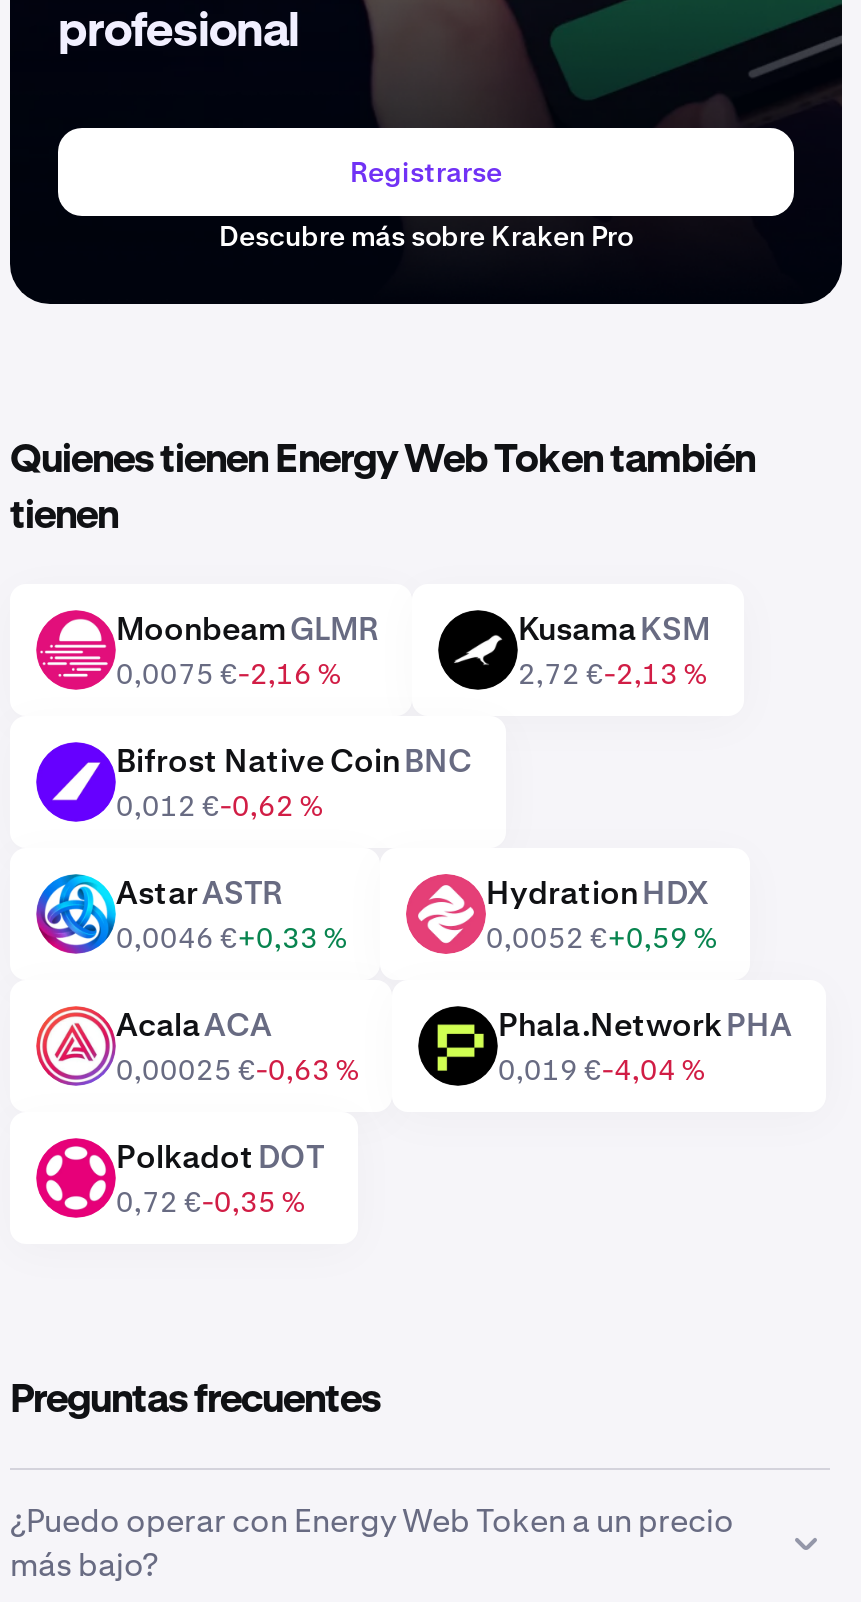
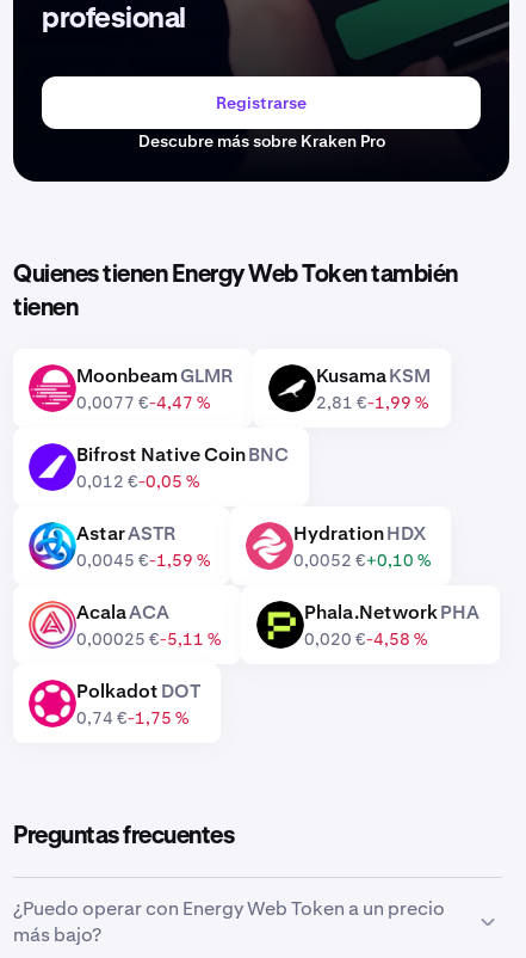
[116,656,340,692] 0,0075 €-2,16 % -> [76,392,210,413] 0,0077 €-4,47 %
[518,656,706,692] 2,72 €-2,13 % -> [316,392,428,413] 2,81 €-1,99 %
[116,788,322,824] 0,012 €-0,62 % -> [76,471,199,492] 0,012 €-0,05 %
[116,920,346,956] 0,0046 €+0,33 % -> [76,549,210,571] 0,0045 €-1,59 %
[486,920,716,956] 0,0052 €+0,59 % -> [293,549,431,571] 0,0052 €+0,10 %
[116,1052,358,1088] 0,00025 €-0,63 % -> [76,628,221,650] 0,00025 €-5,11 %
[498,1052,704,1088] 0,019 €-4,04 % -> [304,628,427,650] 0,020 €-4,58 %
[116,1184,304,1220] 0,72 €-0,35 % -> [76,707,188,729] 0,74 €-1,75 %

